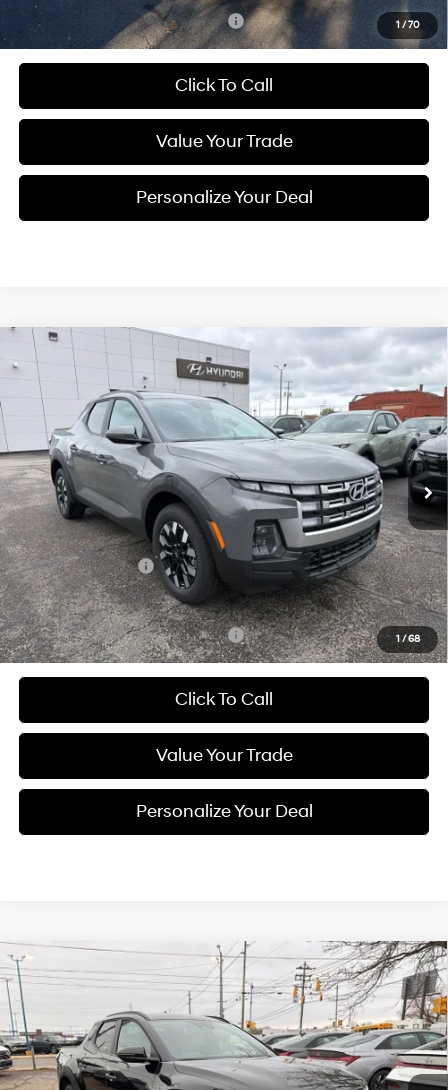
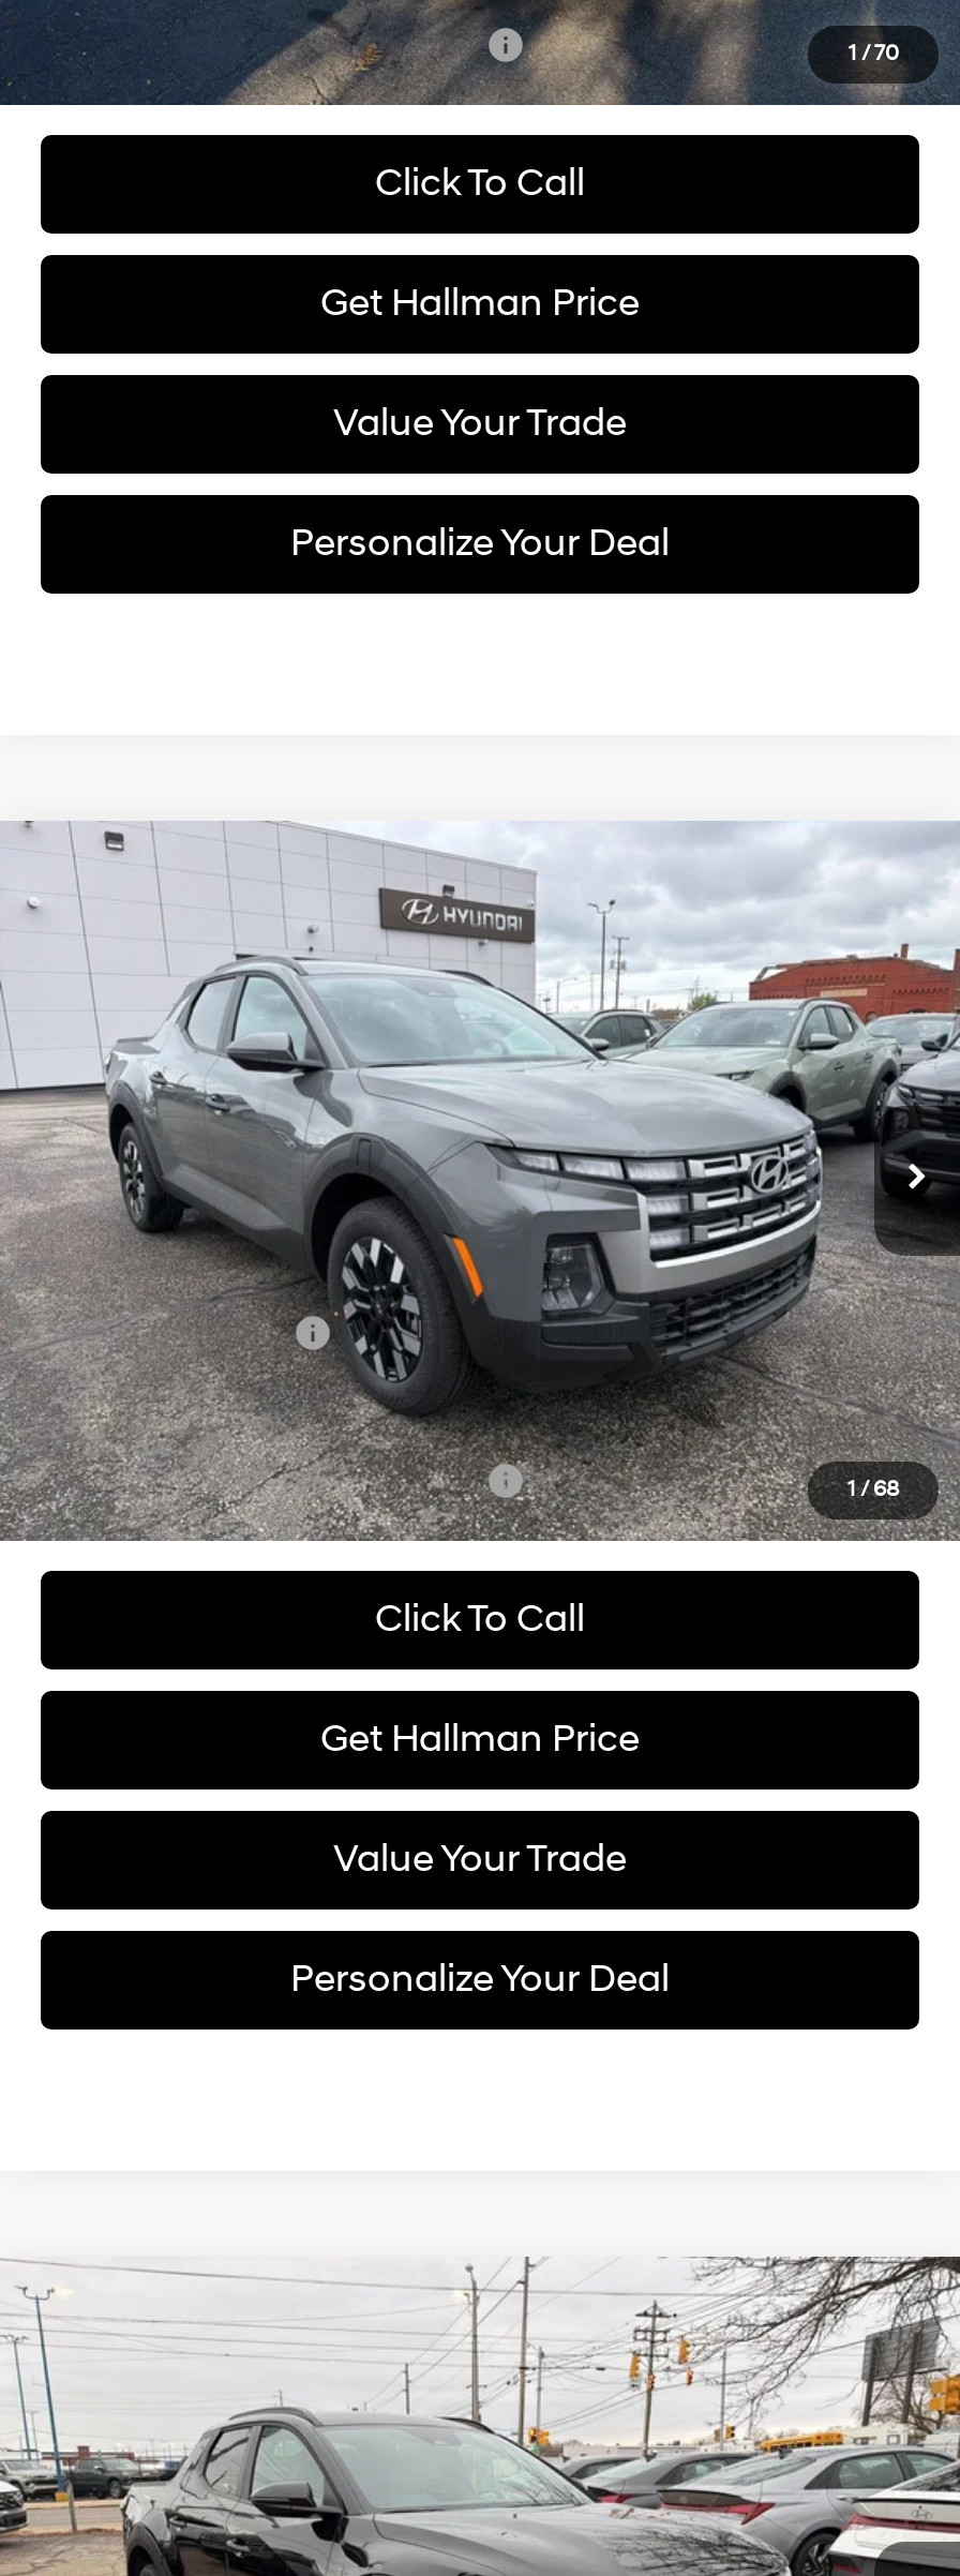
none -> [320,278,640,327] Get Hallman Price
none -> [320,1714,640,1763] Get Hallman Price

